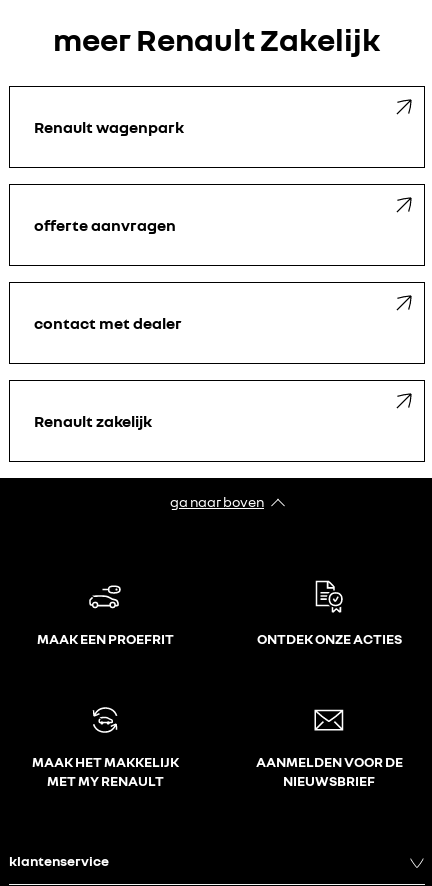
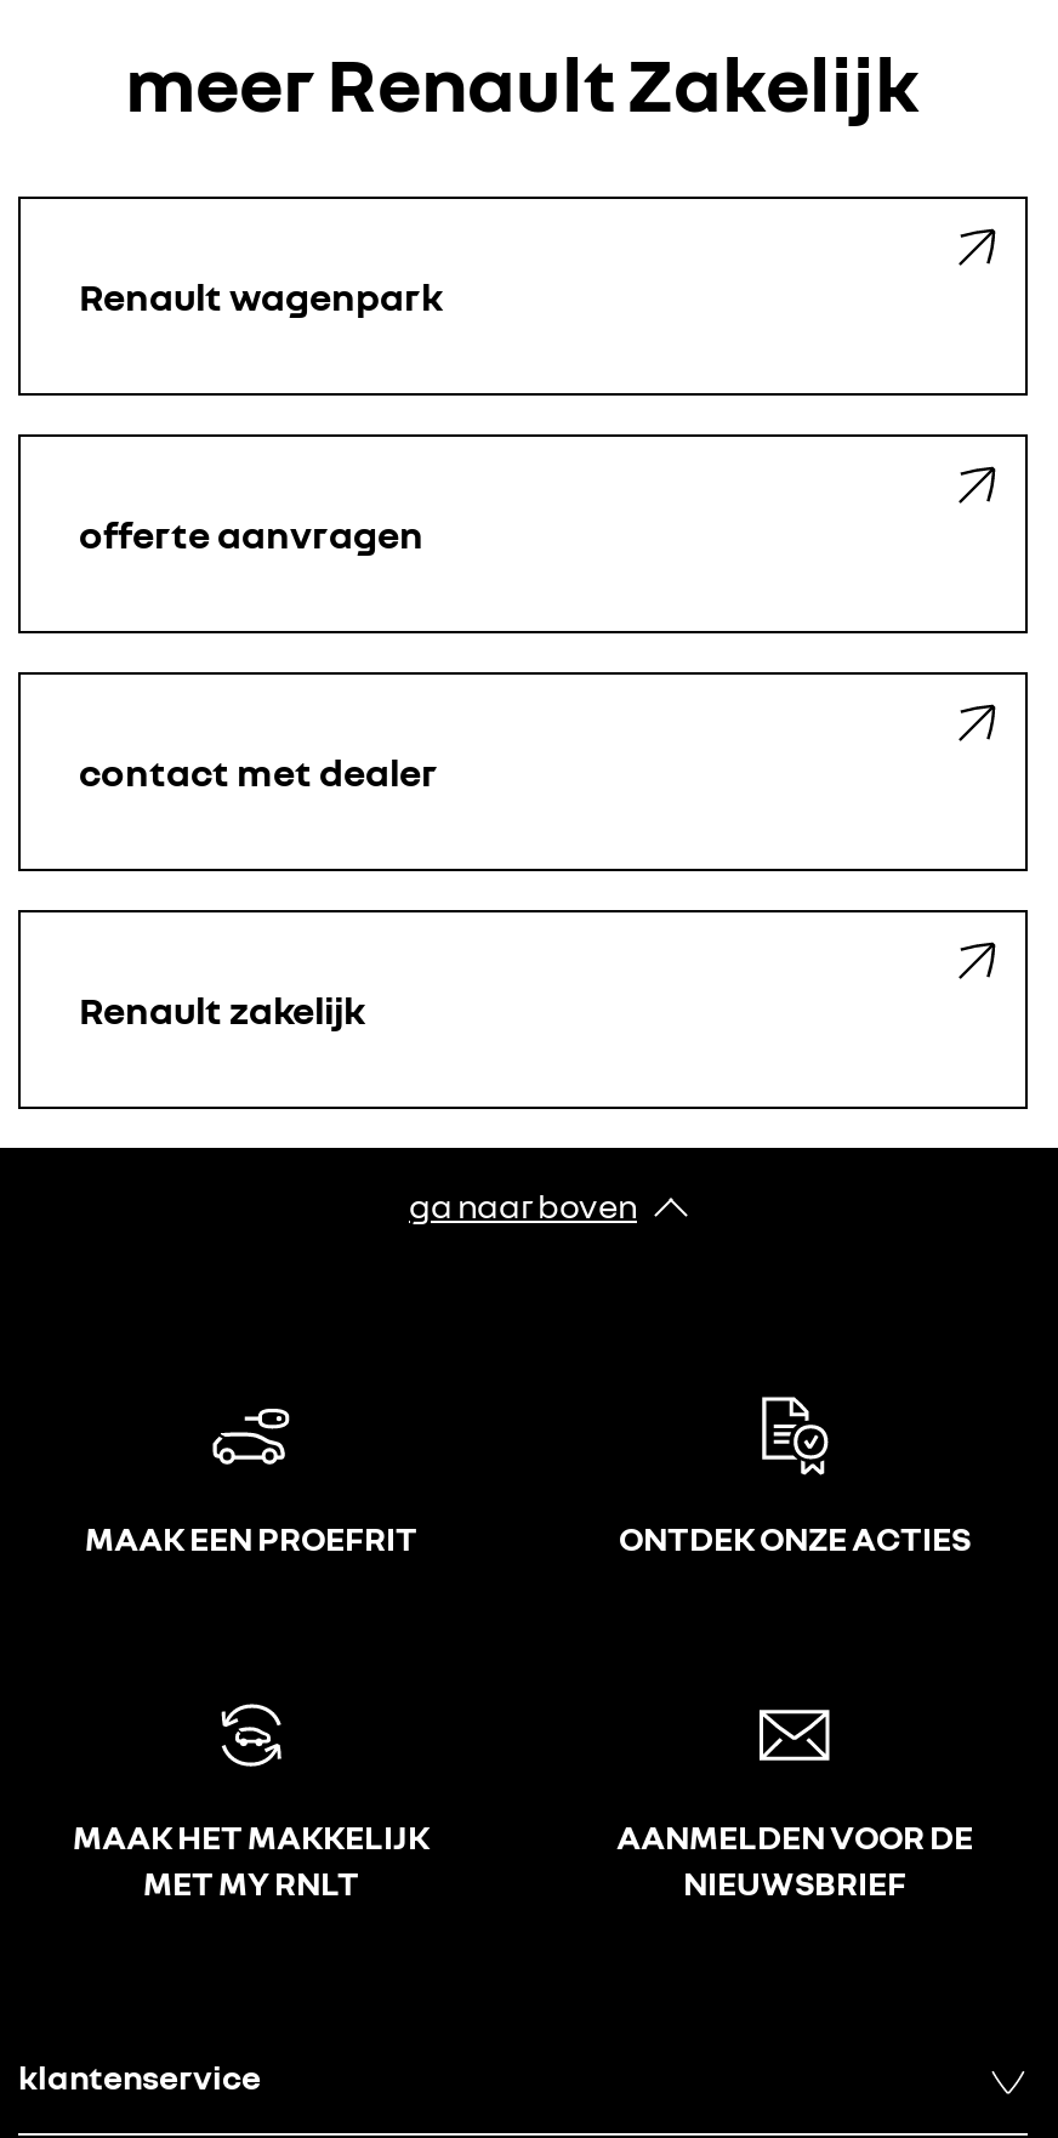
[46,772,163,789] MET MY RENAULT -> [143,1861,359,1903] MET MY RNLT

